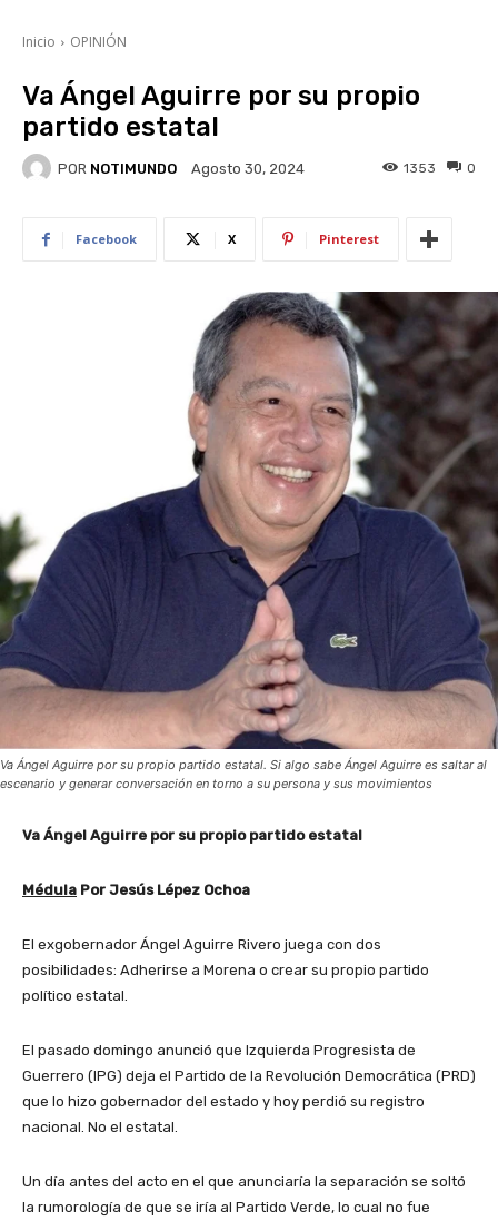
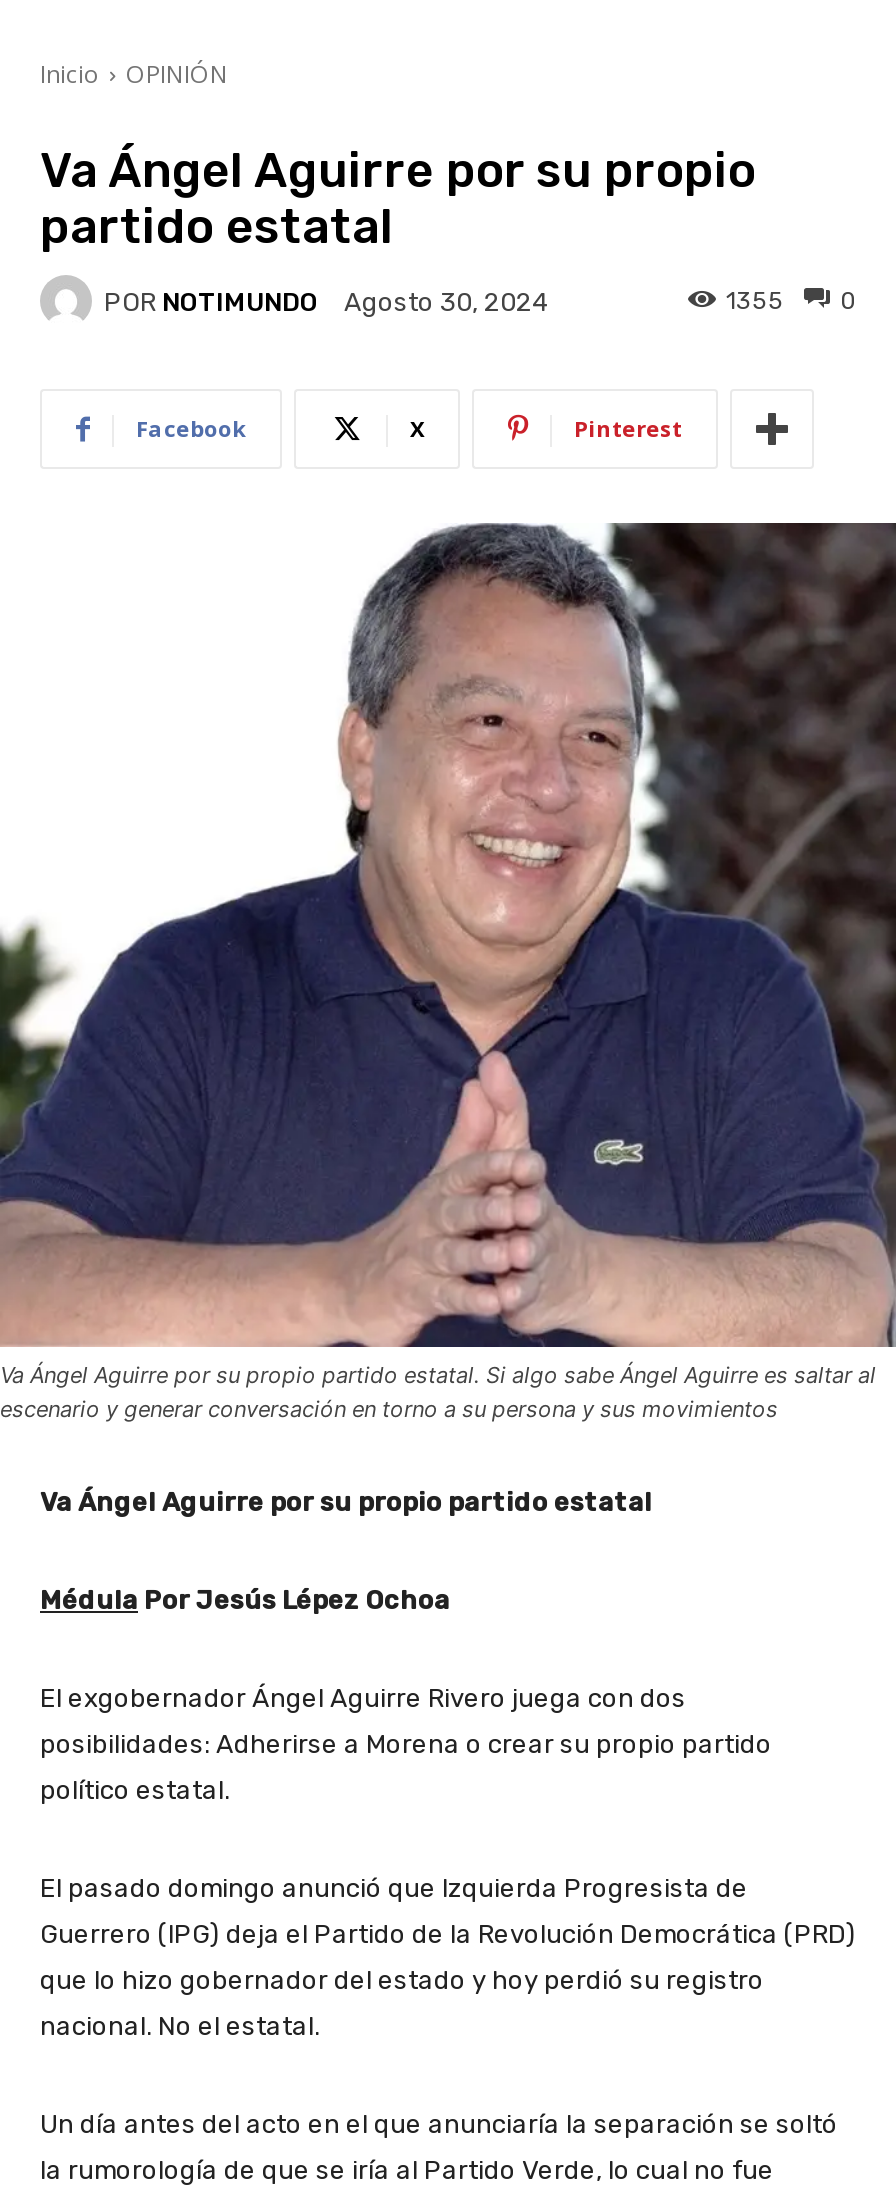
[404,160,476,176] 1353 0 -> [726,287,856,315] 1355 0

